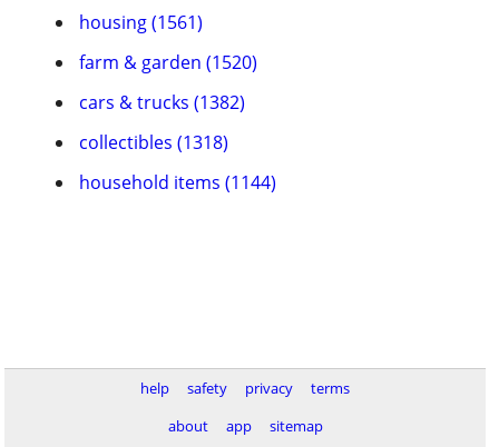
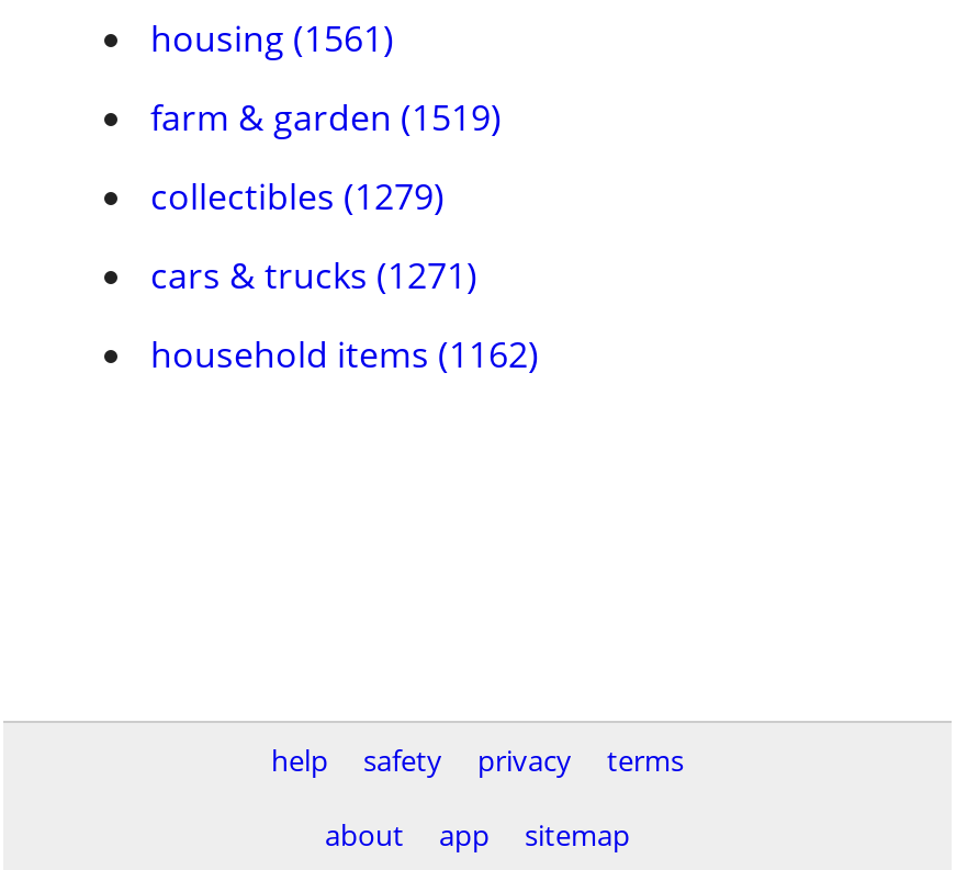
[79,50,257,74] farm & garden (1520) -> [150,93,502,142] farm & garden (1519)
[79,90,245,115] cars & trucks (1382) -> [150,172,445,221] collectibles (1279)
[79,130,228,155] collectibles (1318) -> [150,251,477,300] cars & trucks (1271)
[79,170,276,195] household items (1144) -> [150,330,539,378] household items (1162)

